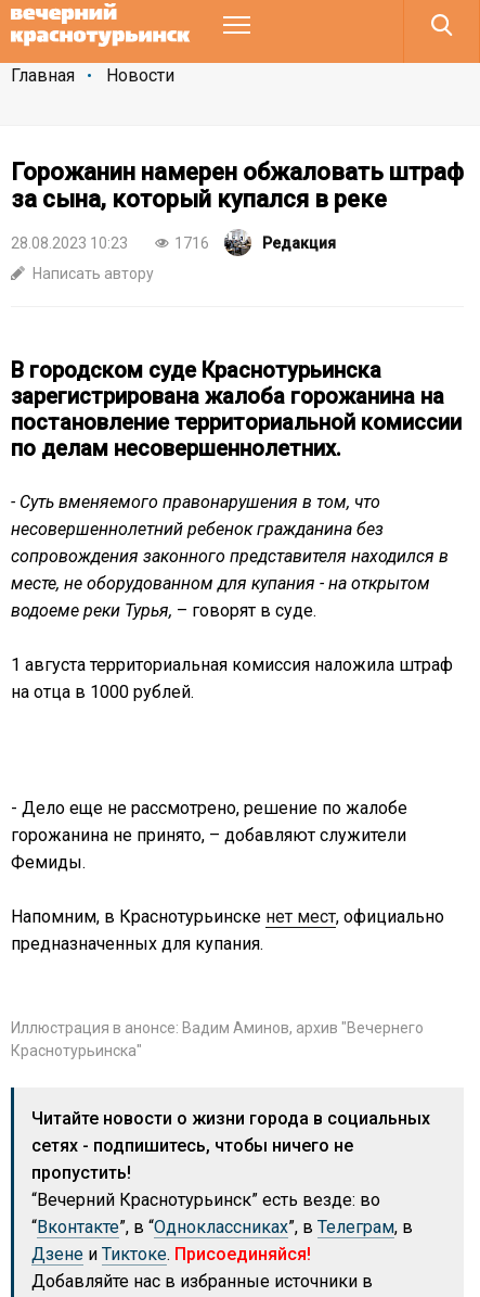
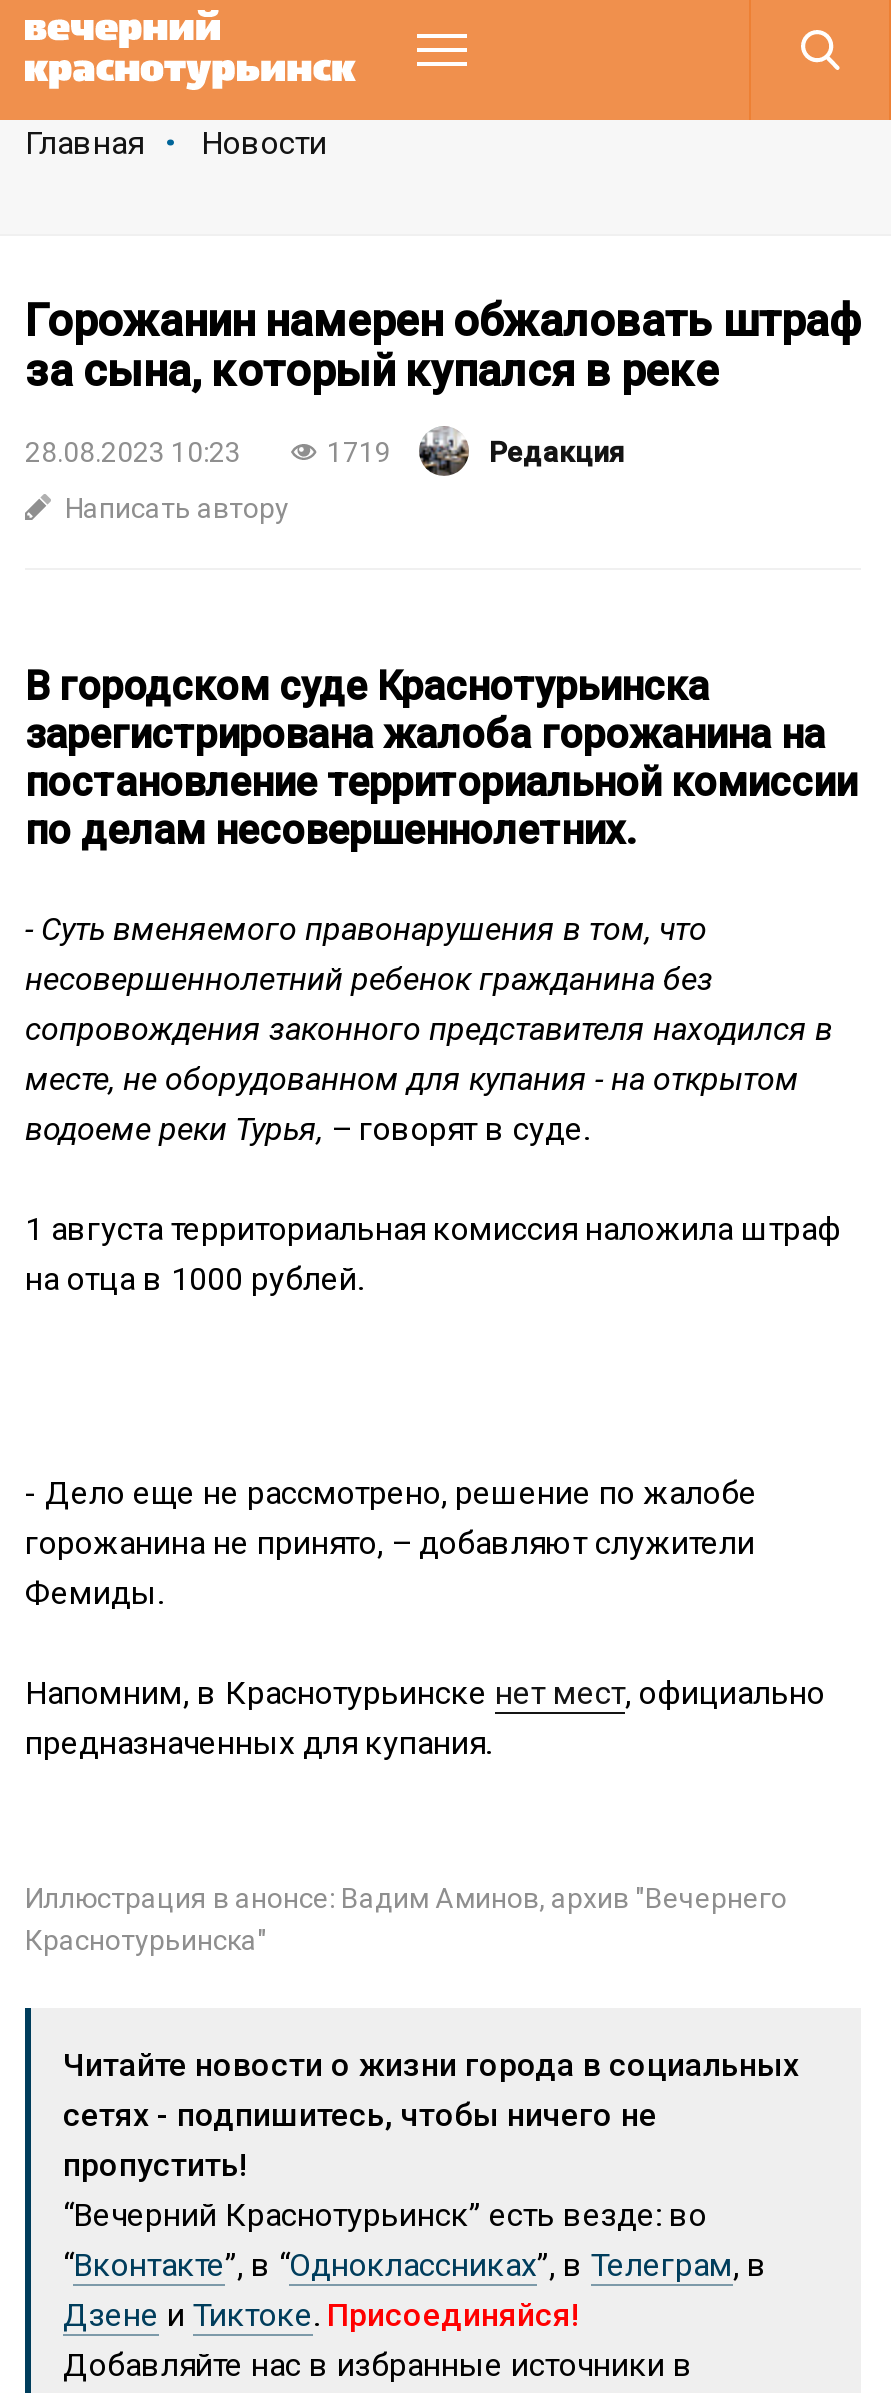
[174,235,209,252] 1716 -> [327,436,391,468] 1719

